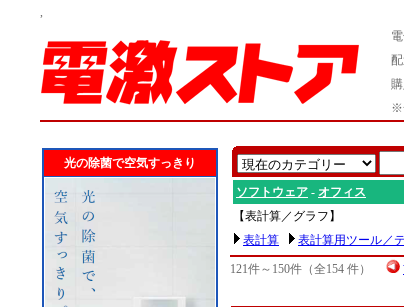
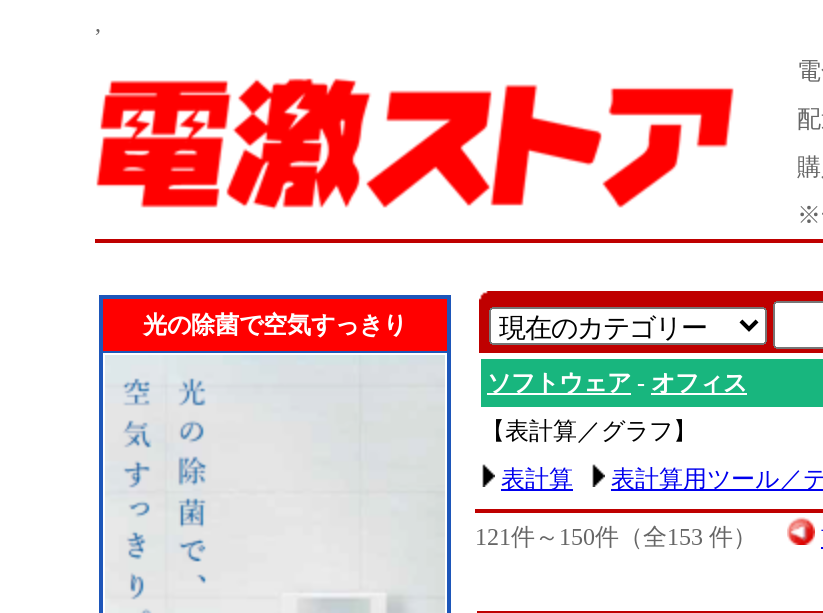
[230,262,386,276] 121件～150件（全154 件） -> [475,523,787,551] 121件～150件（全153 件）

